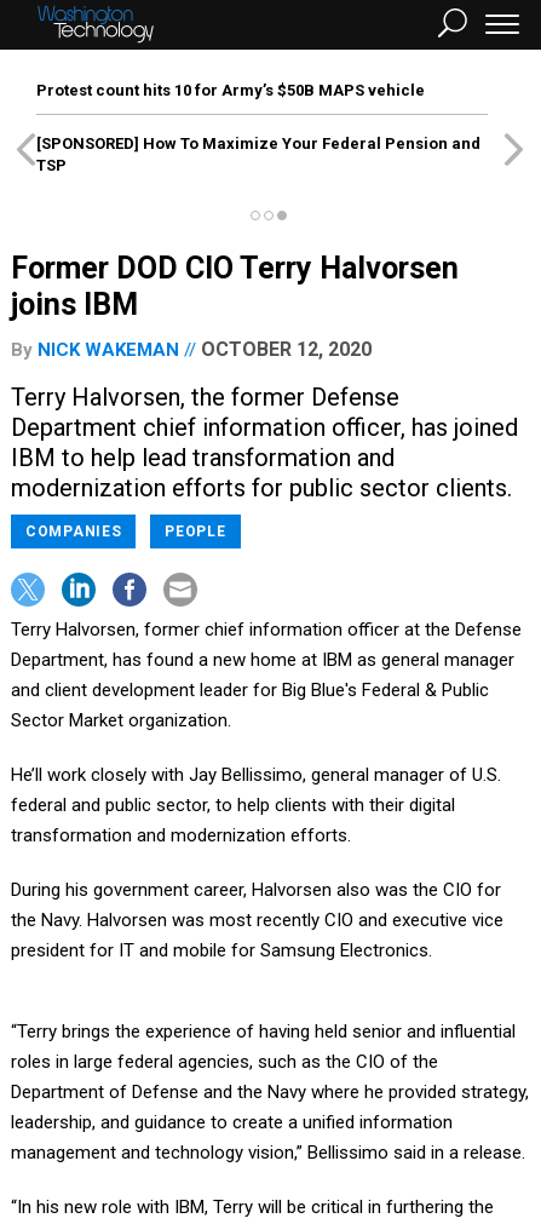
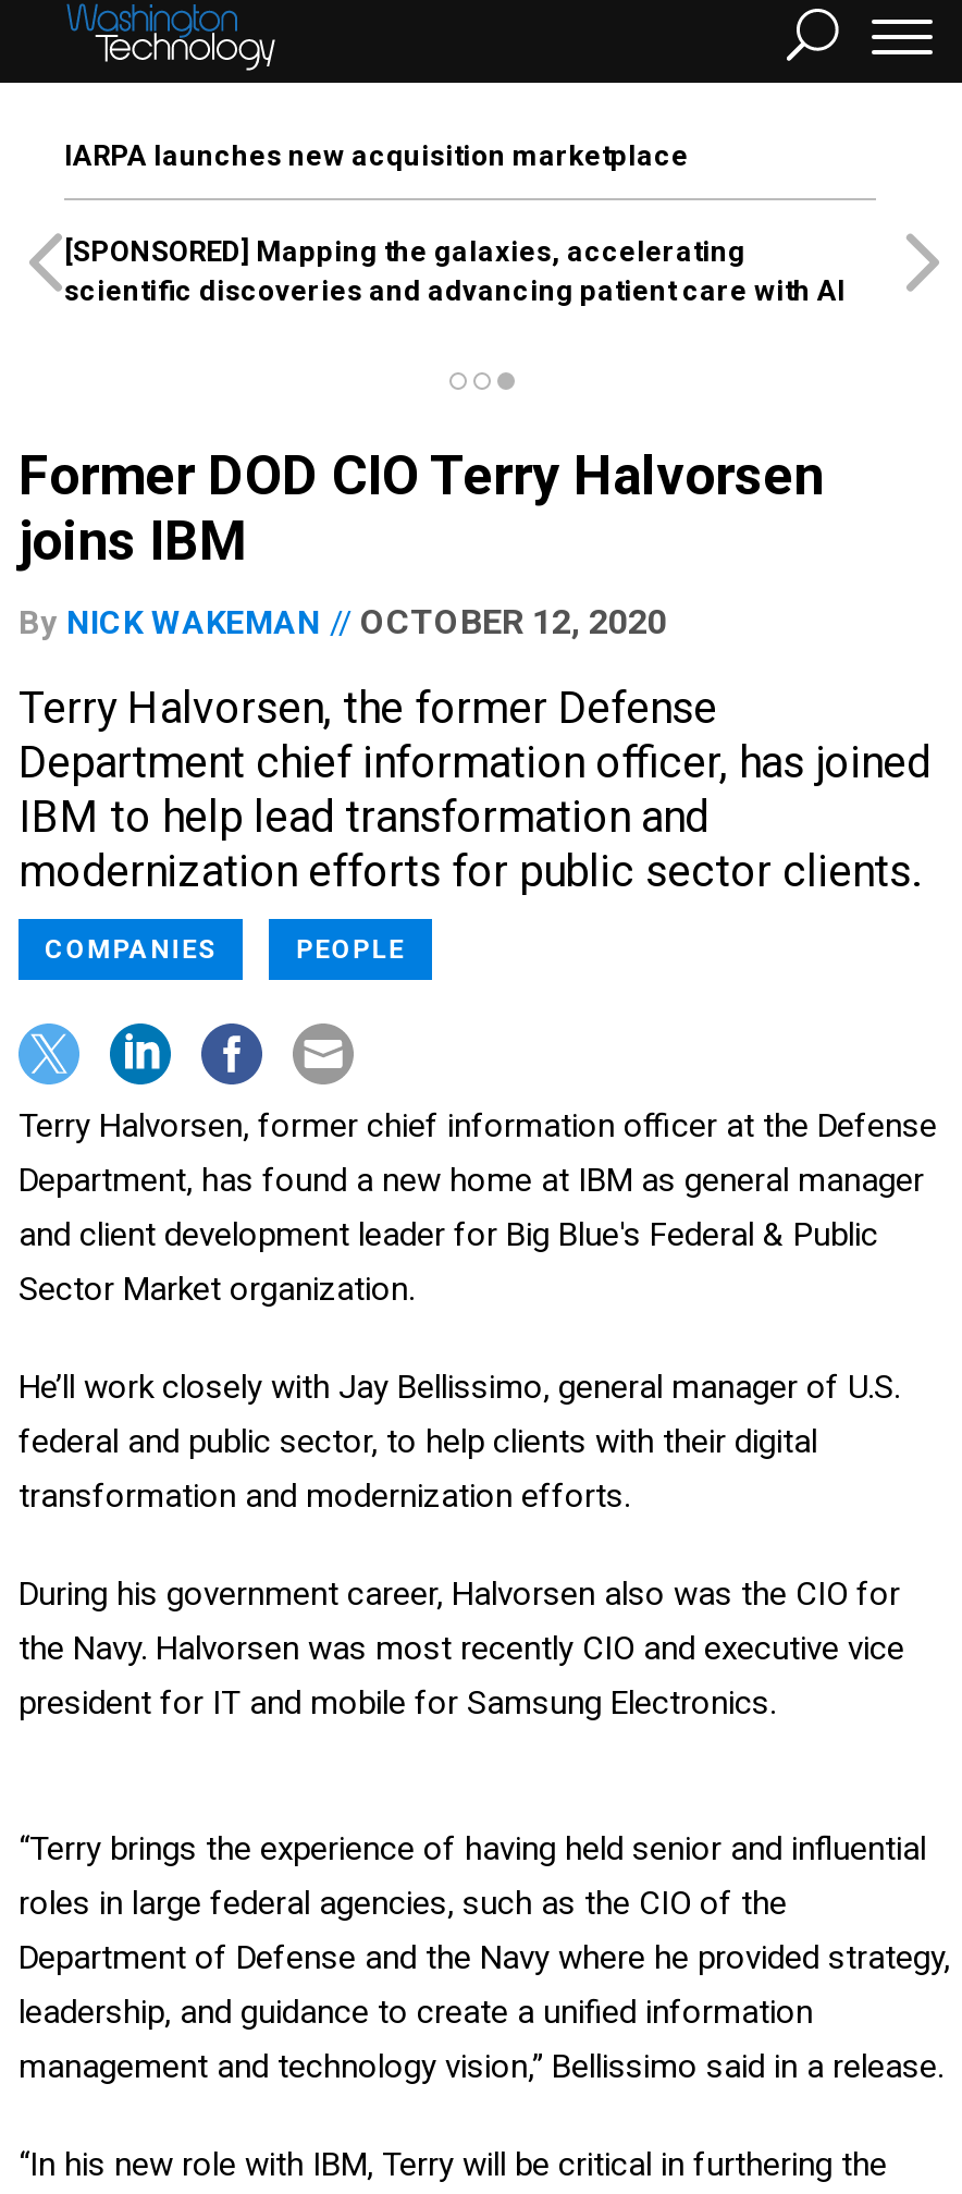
[36,81,425,99] Protest count hits 10 for Army’s $50B MAPS vehicle -> [64,139,689,172] IARPA launches new acquisition marketplace
[36,134,480,174] [SPONSORED] How To Maximize Your Federal Pension and | TSP -> [64,235,846,307] [SPONSORED] Mapping the galaxies, accelerating | scientific discoveries and advancing patient care with AI

